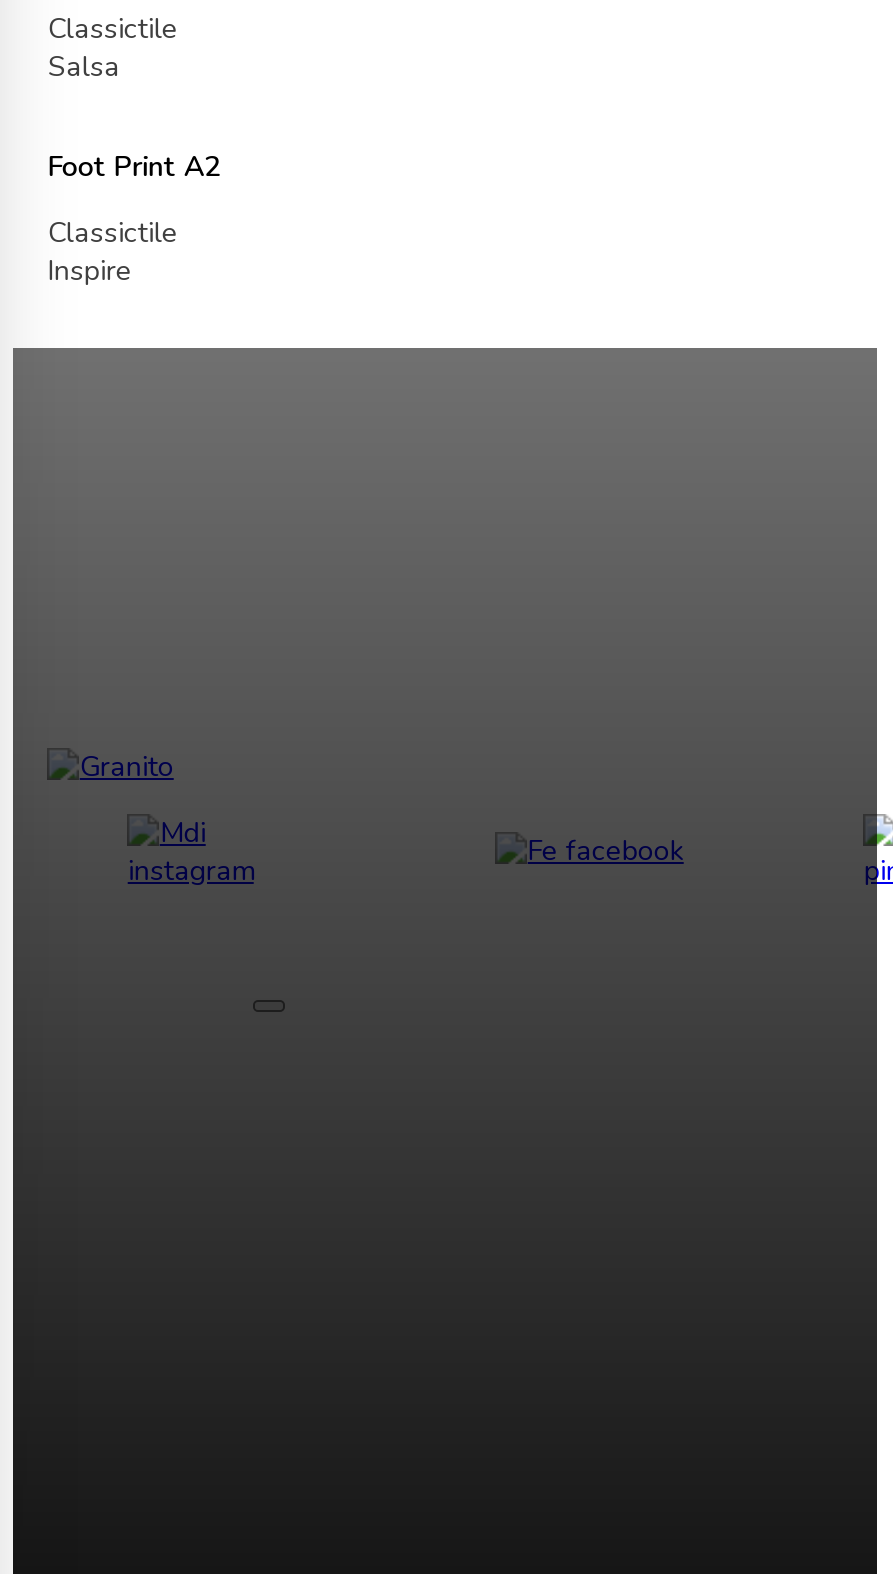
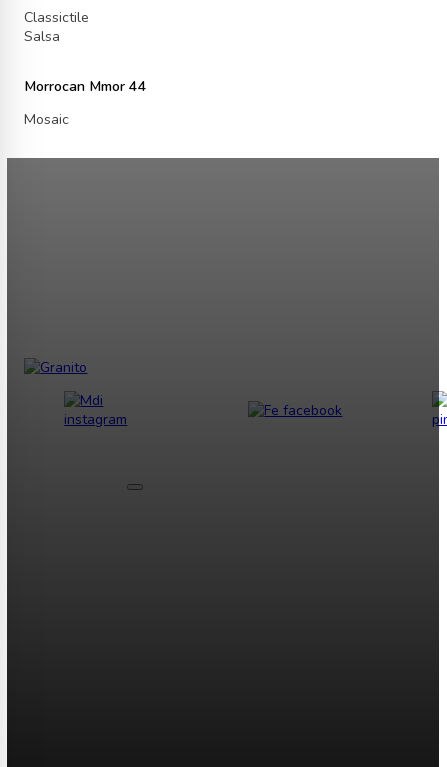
[48,147,222,185] Foot Print A2 -> [24,77,147,96] Morrocan Mmor 44
[48,214,178,290] Classictile | Inspire -> [24,110,69,129] Mosaic

